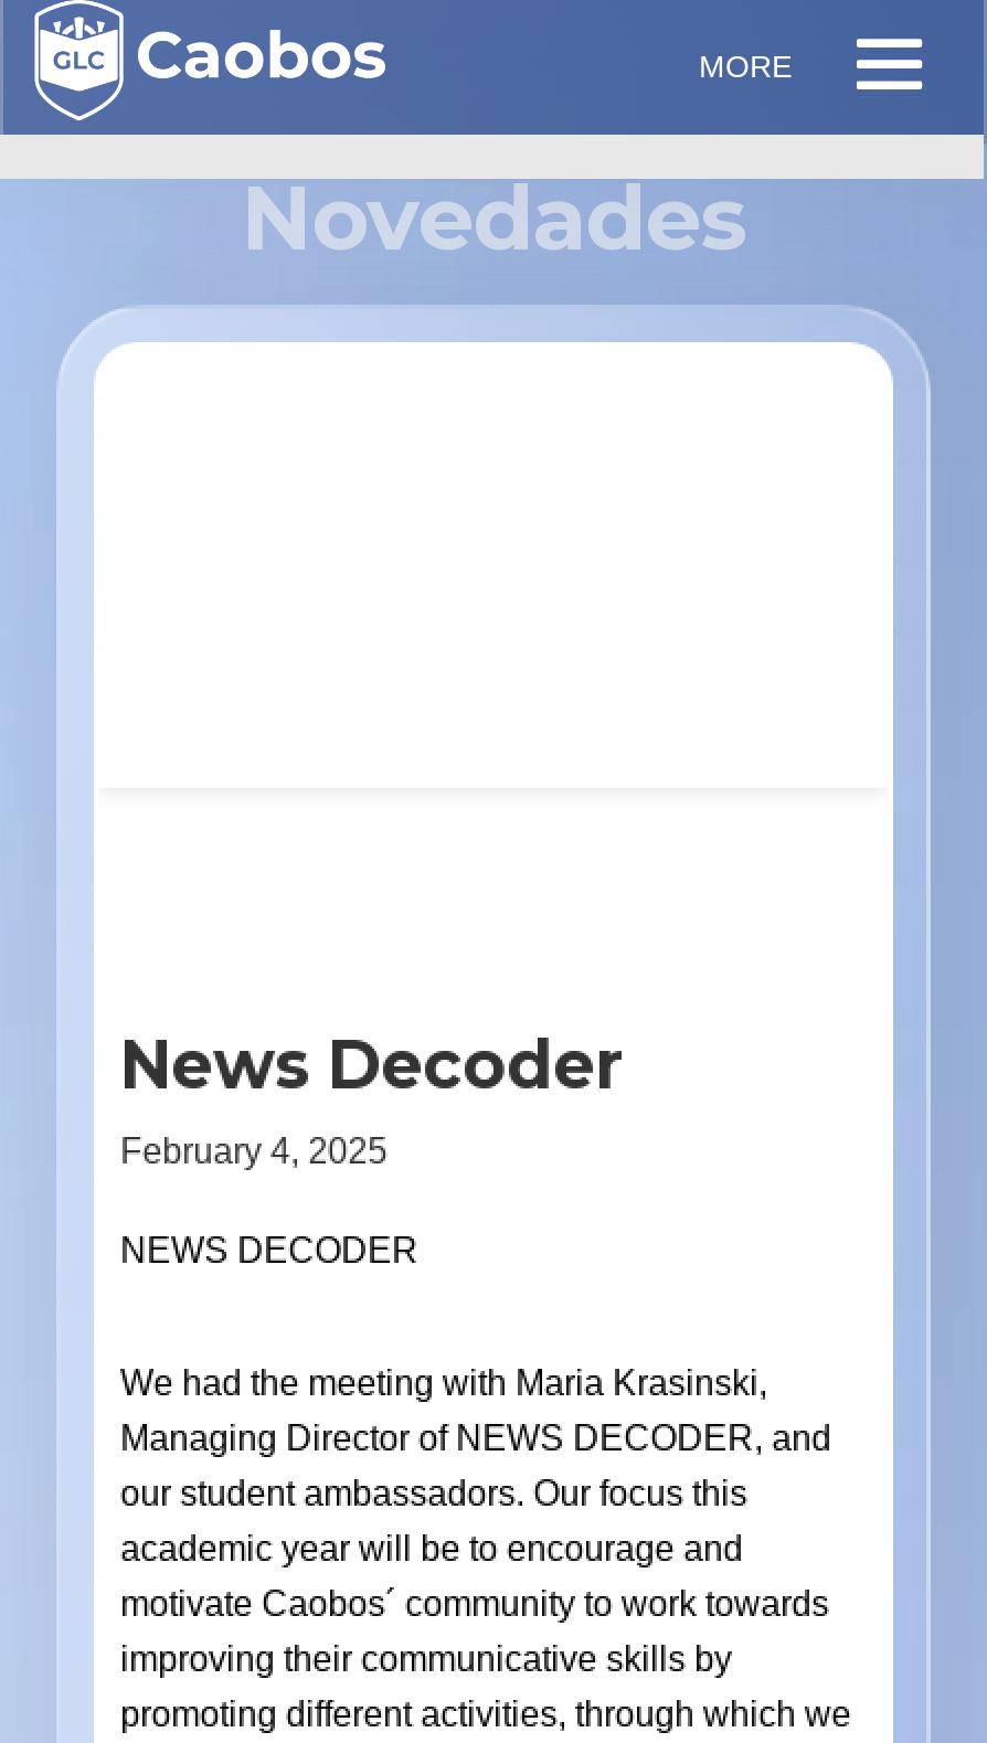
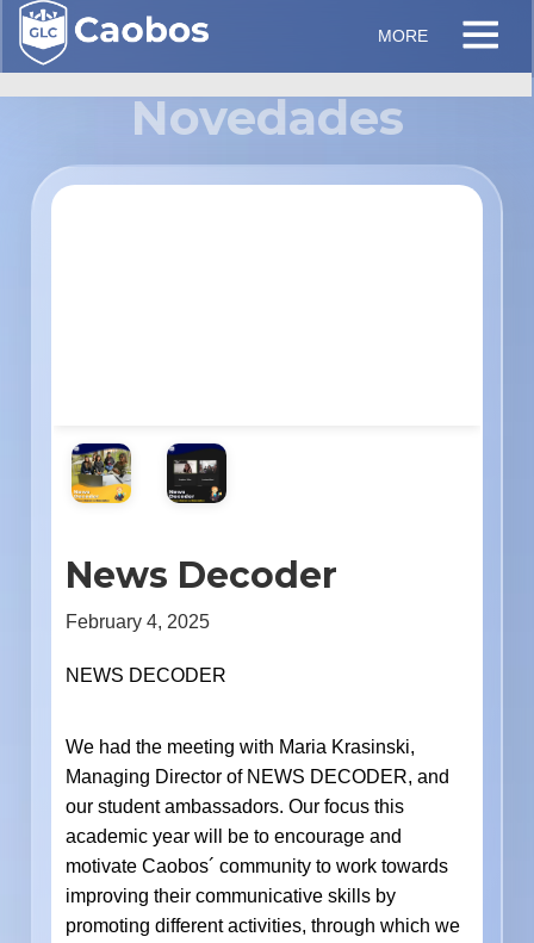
none -> [70,442,132,505] [image]
none -> [166,442,228,505] [image]

